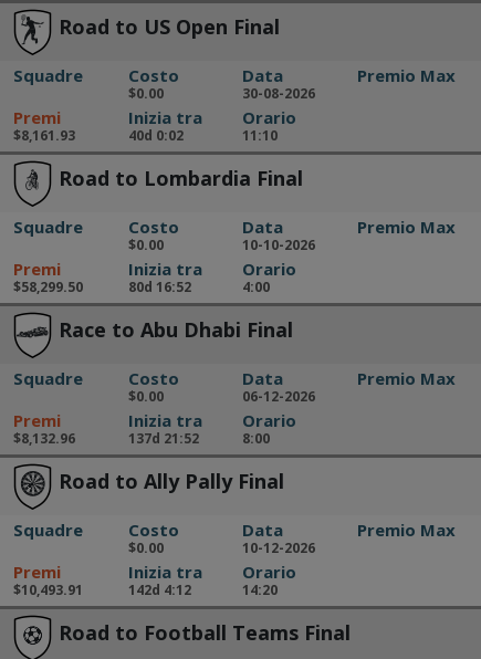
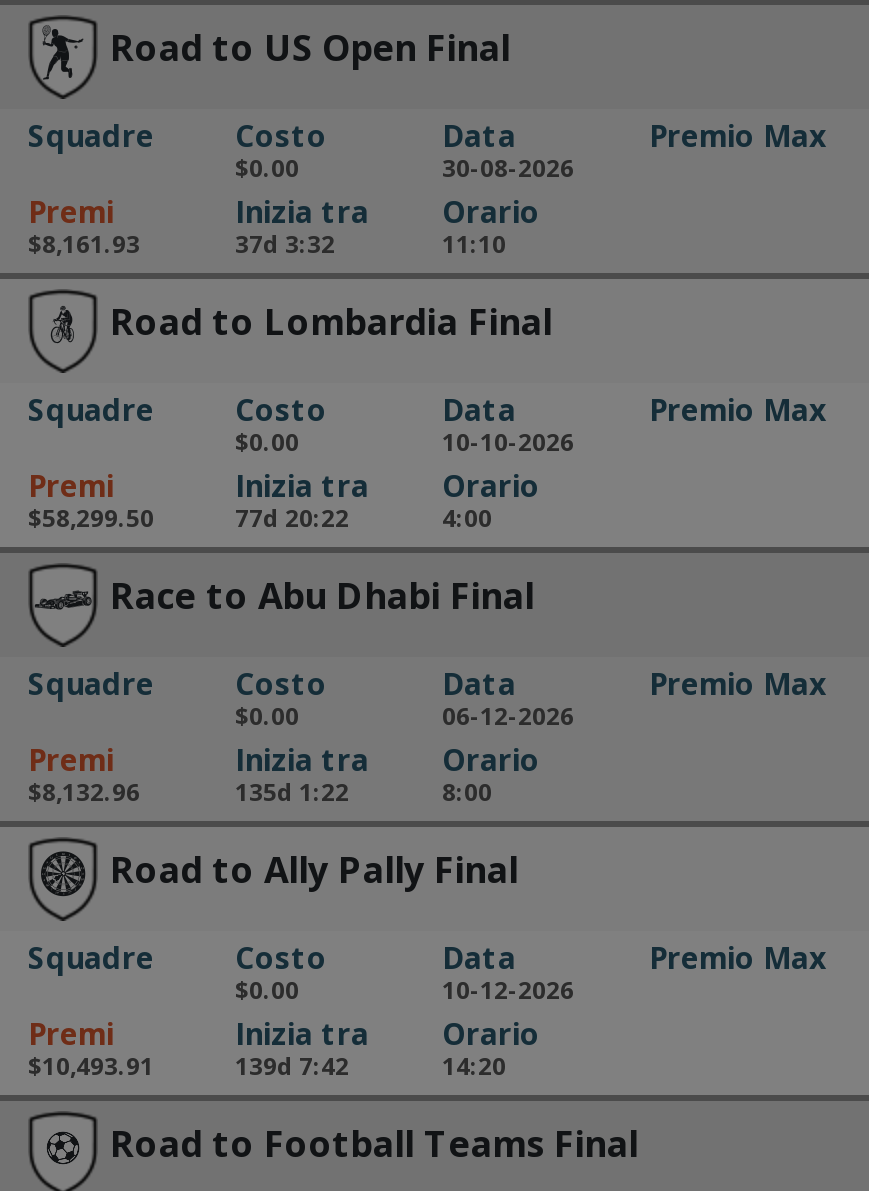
[128,126,183,145] 40d 0:02 -> [235,226,335,260] 37d 3:32
[128,277,191,296] 80d 16:52 -> [235,500,349,534] 77d 20:22
[128,429,198,447] 137d 21:52 -> [235,774,349,808] 135d 1:22
[128,580,191,599] 142d 4:12 -> [235,1048,349,1082] 139d 7:42

